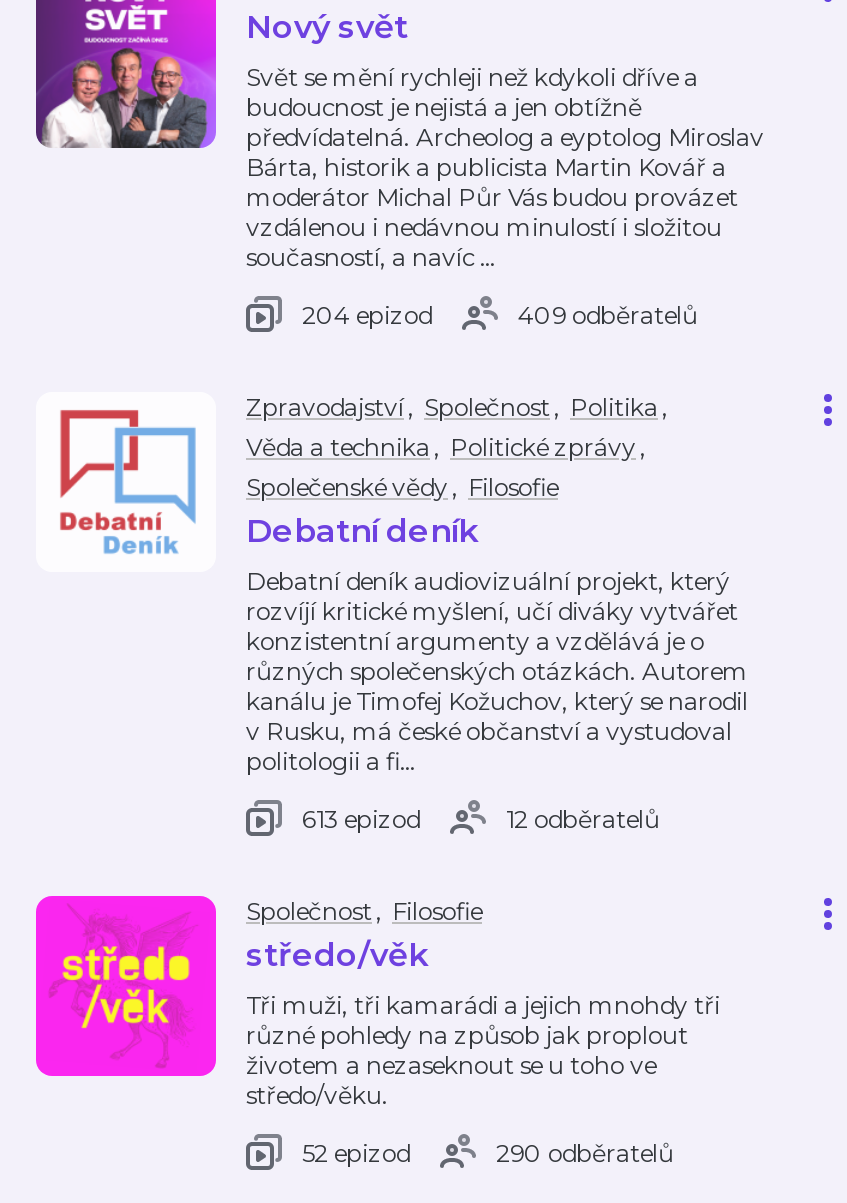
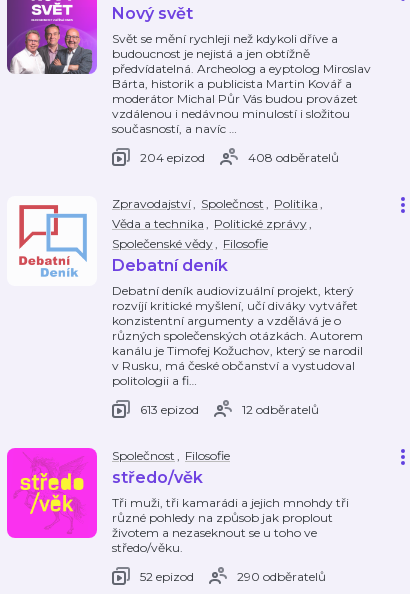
[518,299,698,329] 409 odběratelů -> [248,149,339,164] 408 odběratelů

